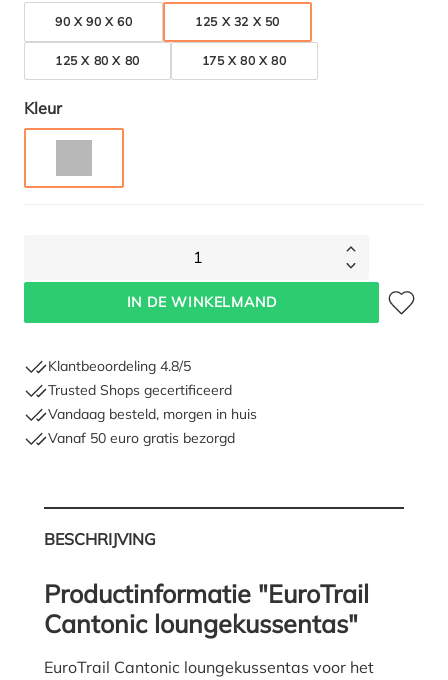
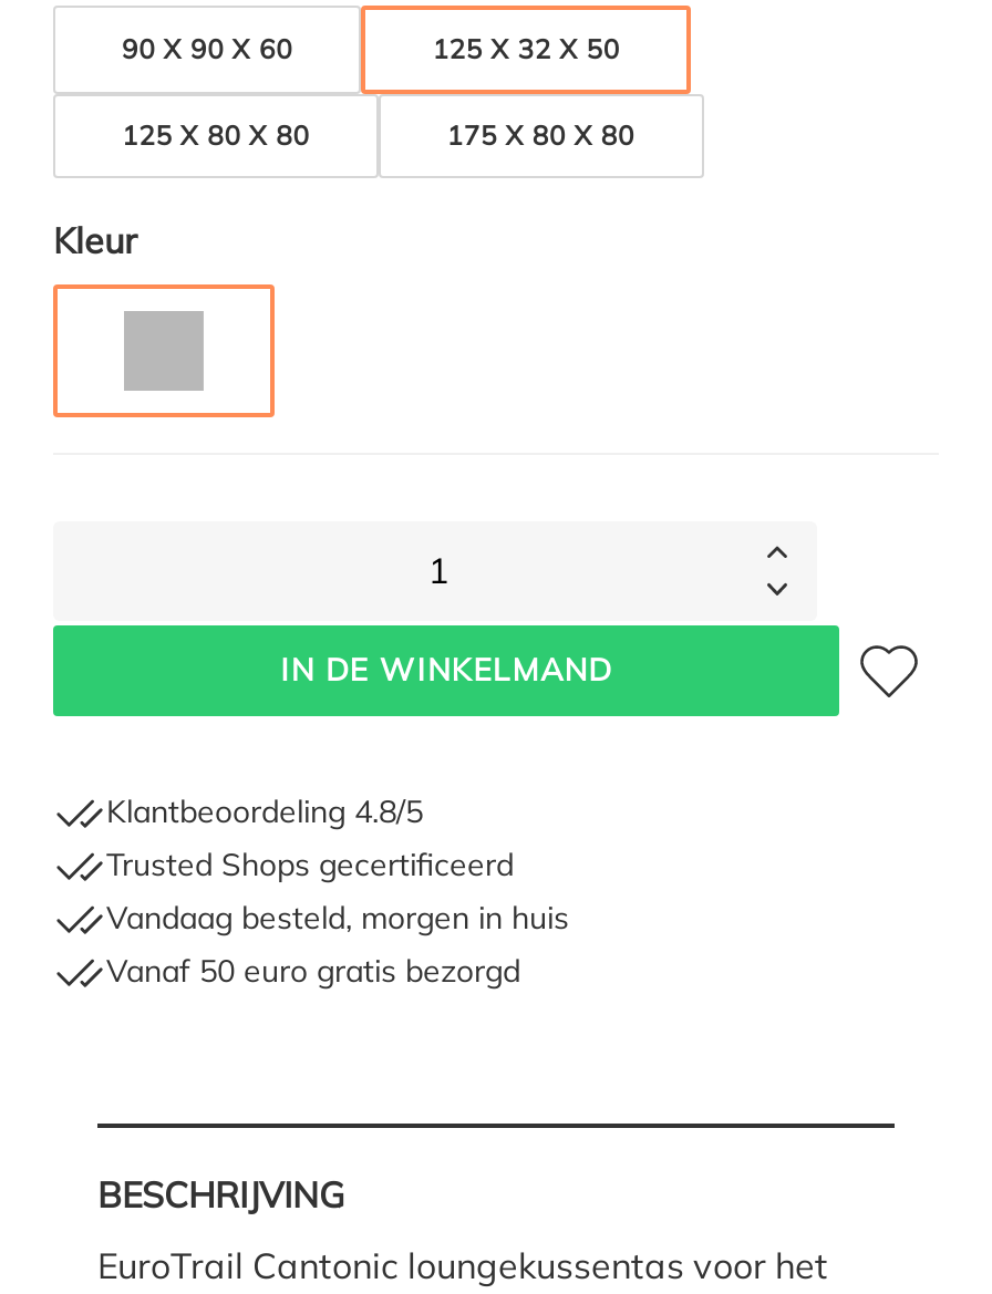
[44,578,369,639] Productinformatie "EuroTrail | Cantonic loungekussentas" -> none

